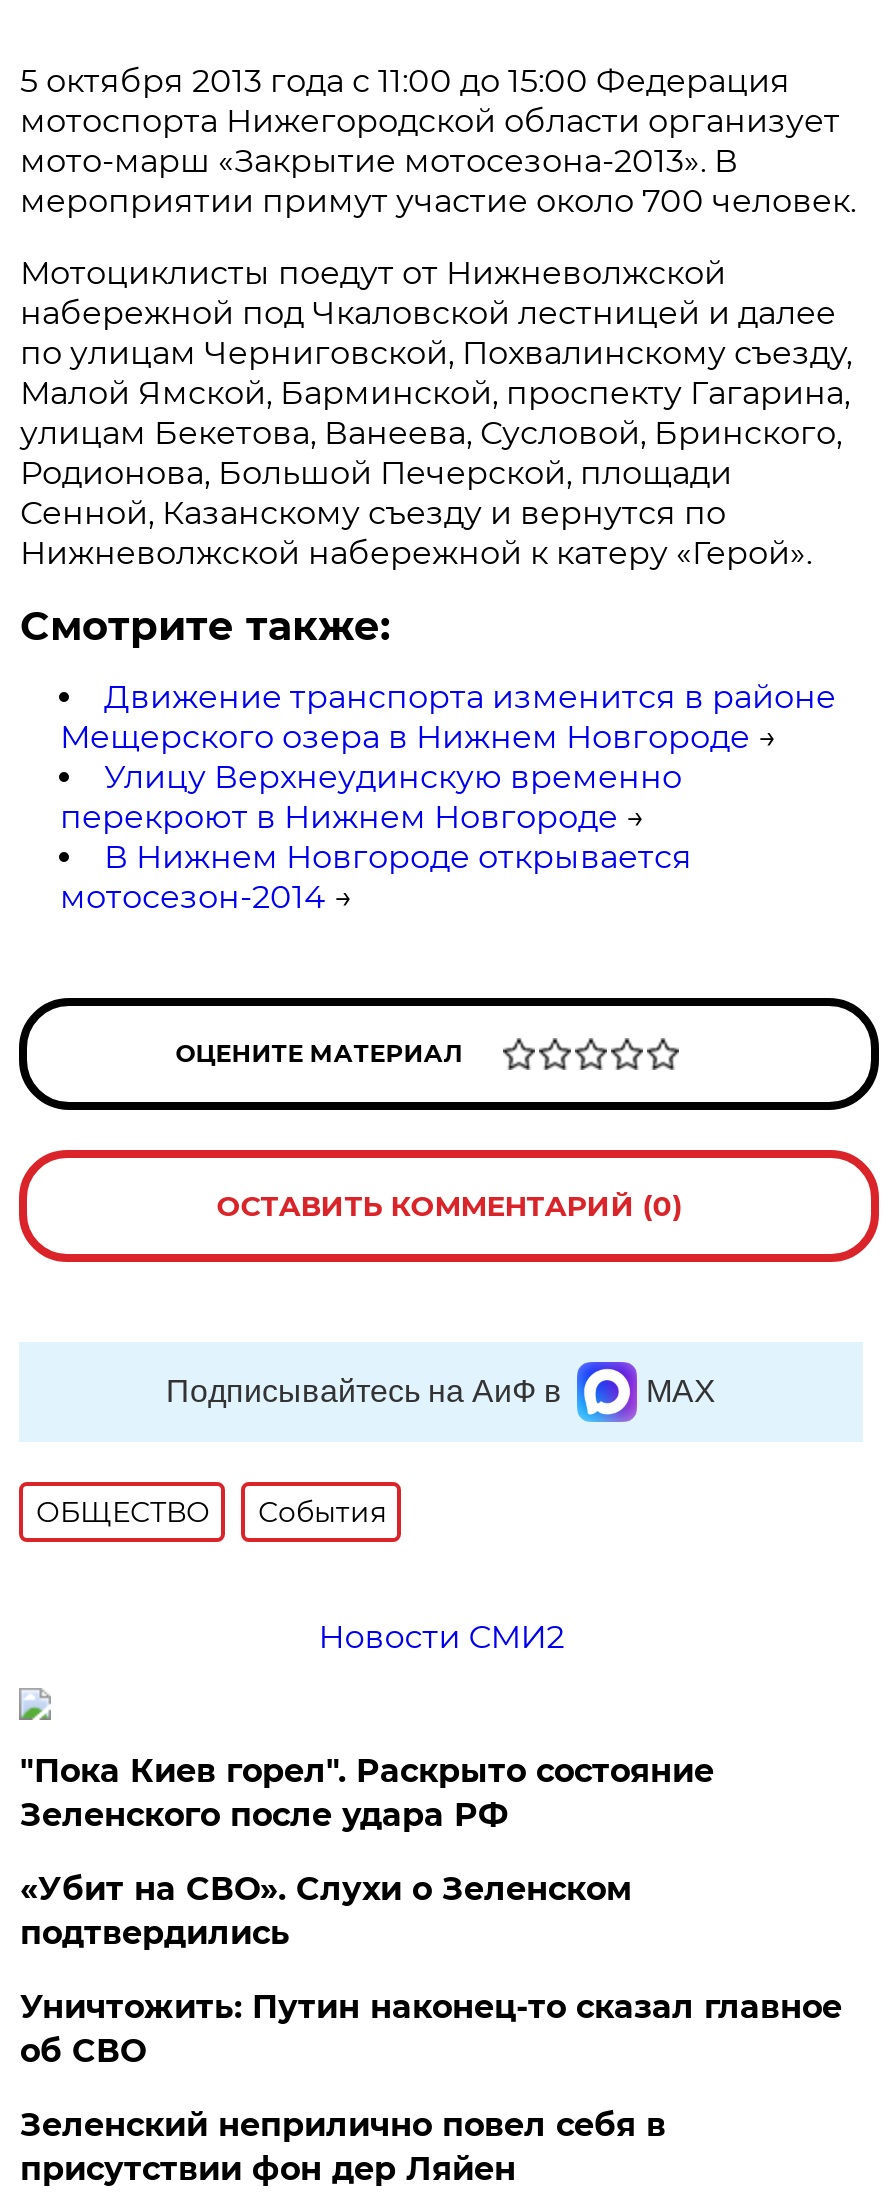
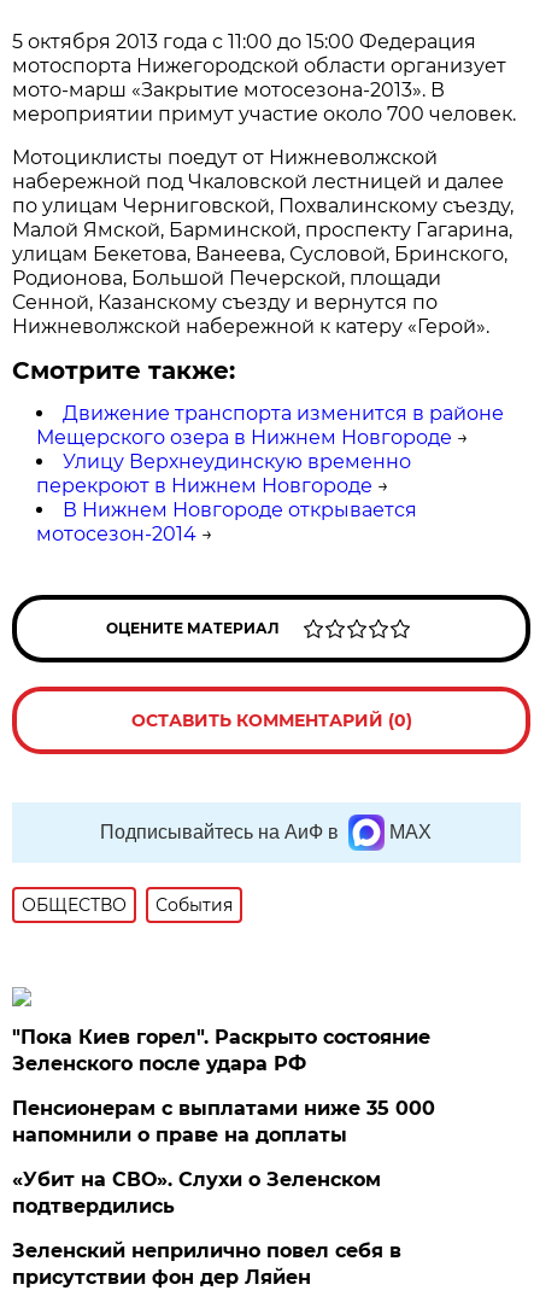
[318,1617,564,1655] Новости СМИ2 -> none
none -> [13,1096,436,1146] Пенсионерам с выплатами ниже 35 000 | напомнили о праве на доплаты
moved [20,1869,632,1951] -> [13,1168,381,1217]: «Убит на СВО». Слухи о Зеленском | подтвердились
[20,1987,842,2069] Уничтожить: Путин наконец-то сказал главное | об СВО -> none

